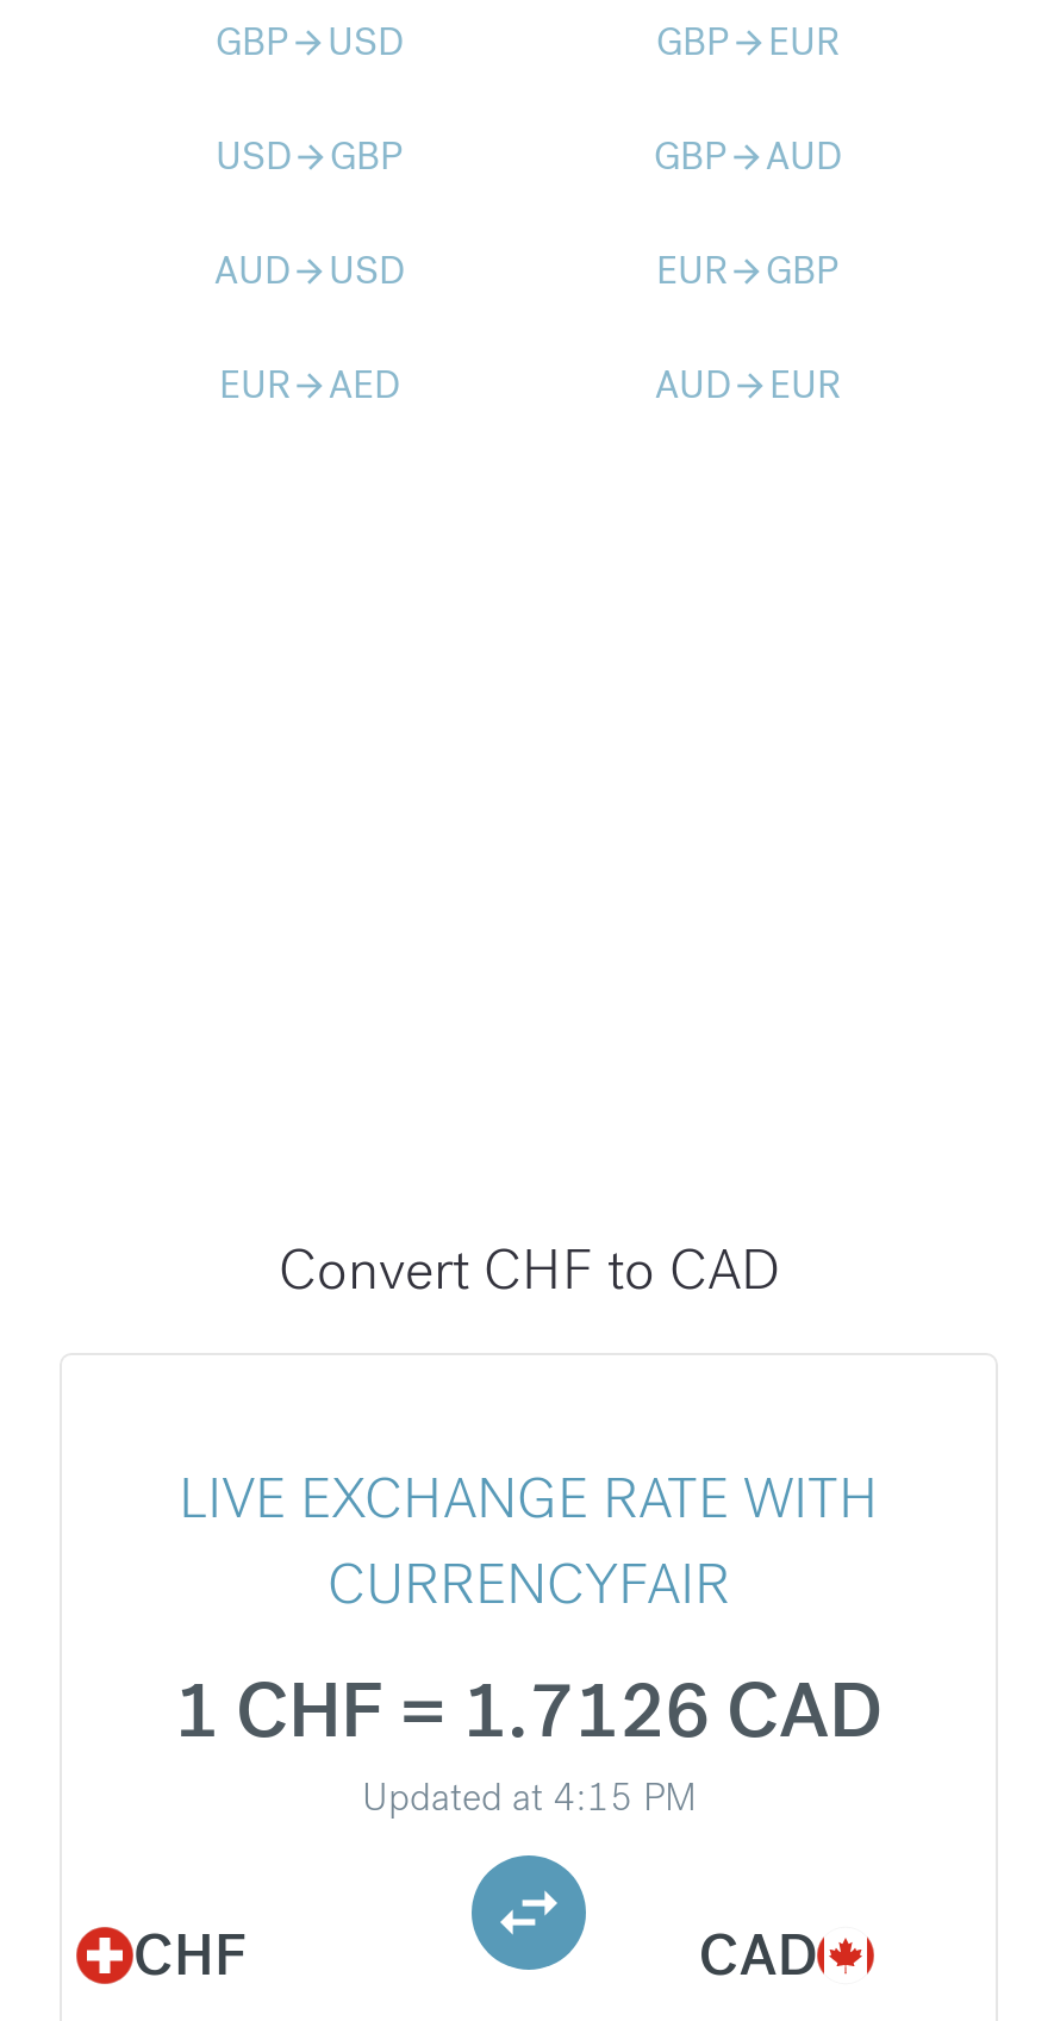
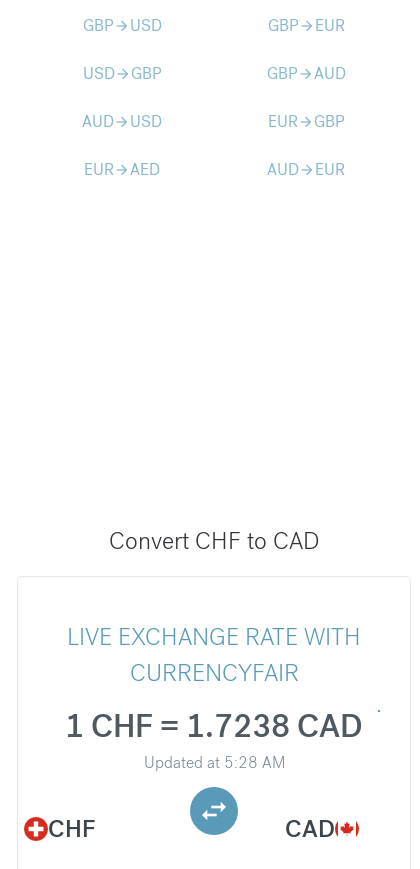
[174,1663,884,1761] 1 CHF = 1.7126 CAD -> [65,706,363,747] 1 CHF = 1.7238 CAD
[362,1773,696,1823] Updated at 4:15 PM -> [143,752,284,773] Updated at 5:28 AM

